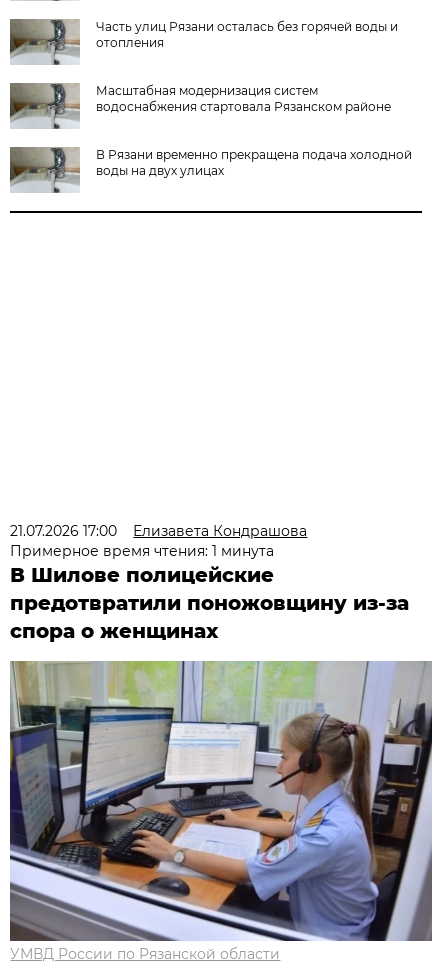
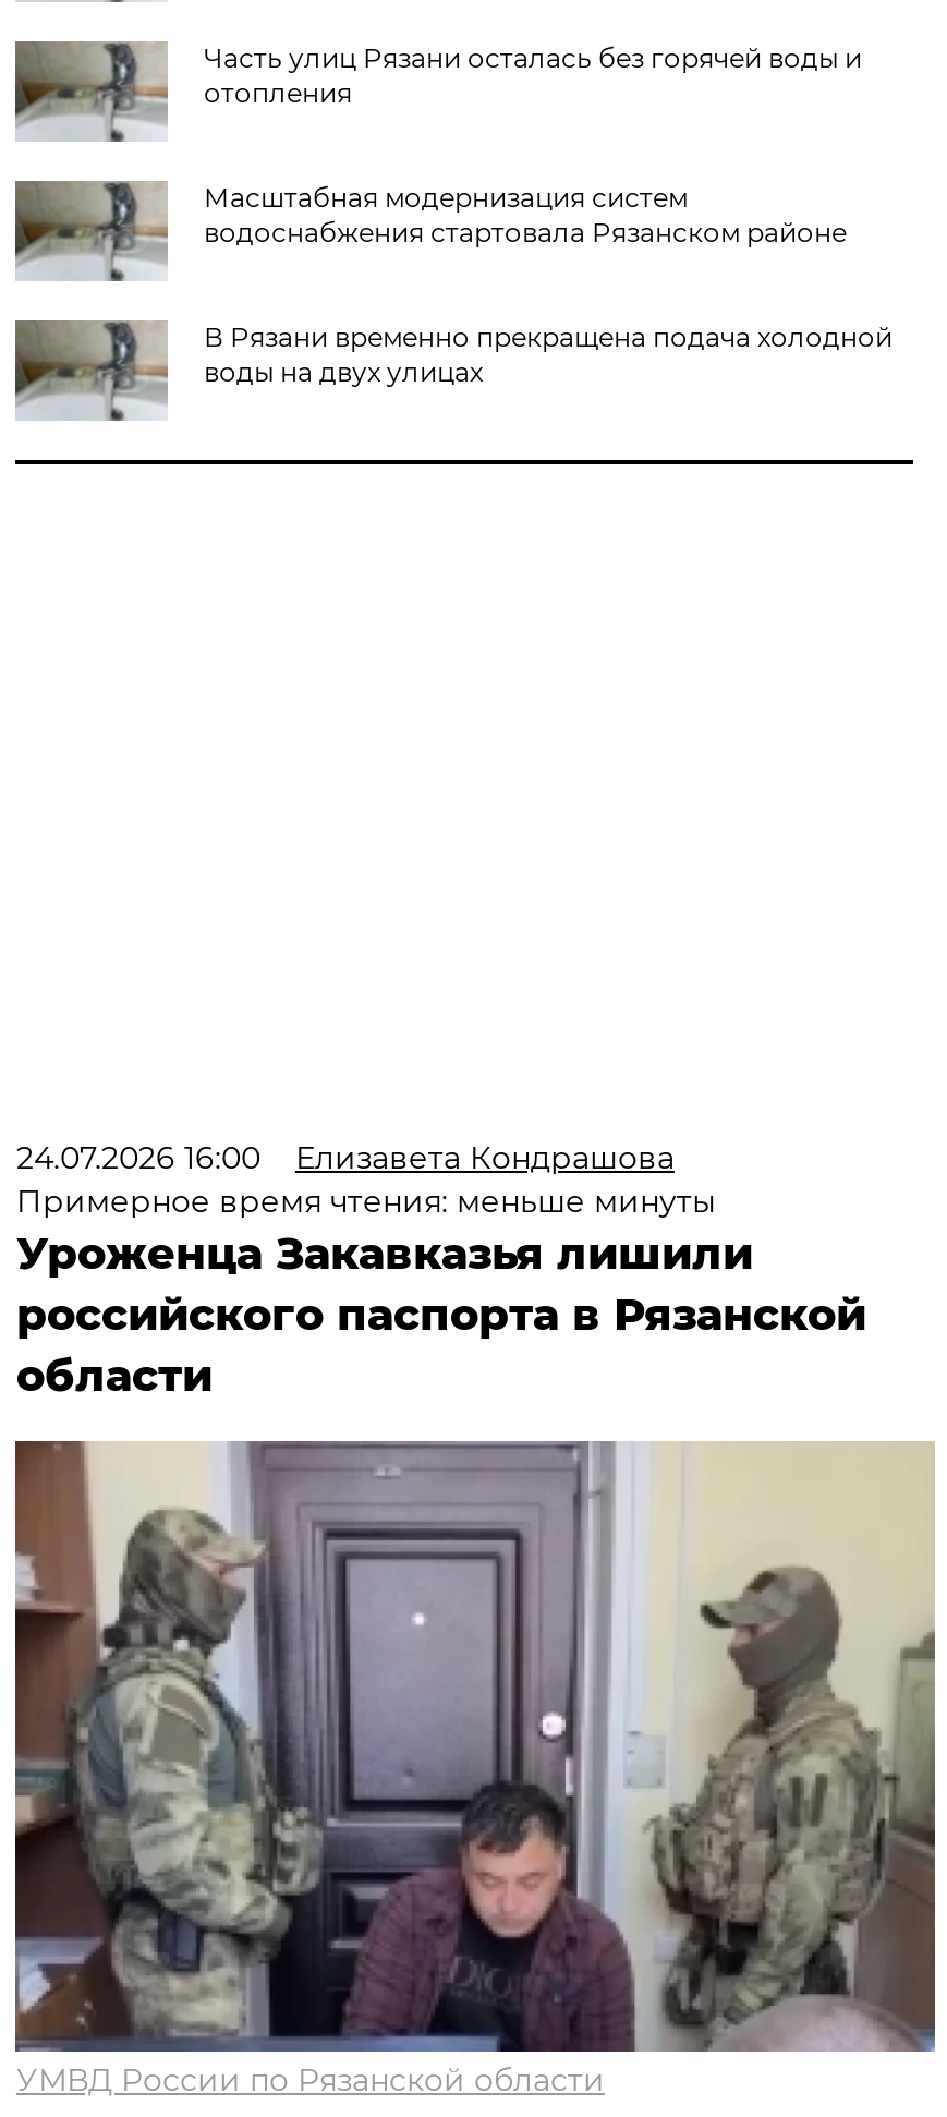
[10,522,307,540] 21.07.2026 17:00 Елизавета Кондрашова -> [16,1138,674,1177] 24.07.2026 16:00 Елизавета Кондрашова
[10,542,409,643] Примерное время чтения: 1 минута | В Шилове полицейские | предотвратили поножовщину из-за | спора о женщинах -> [16,1182,866,1402] Примерное время чтения: меньше минуты | Уроженца Закавказья лишили | российского паспорта в Рязанской | области
[9,661,433,941] [image] -> [13,1441,935,2054] [image]

